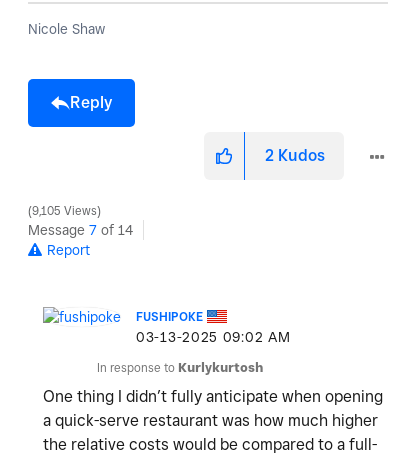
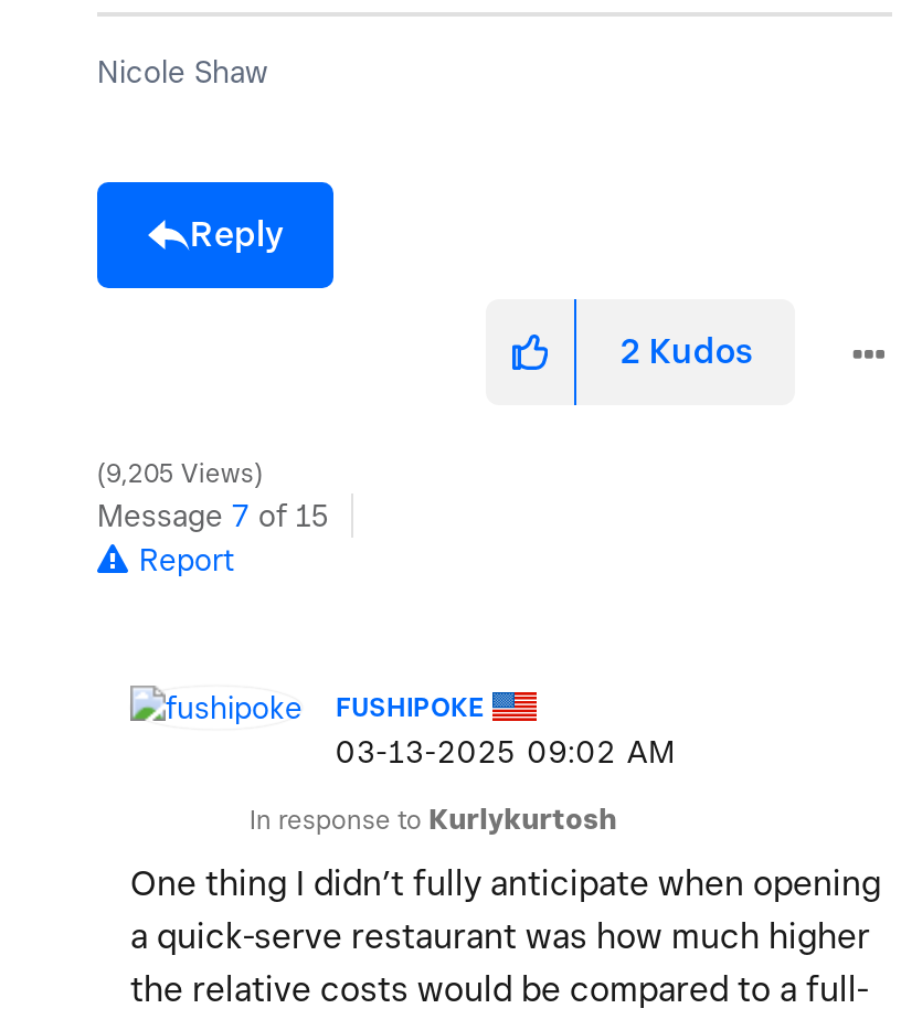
[29,204,100,218] 9,105 Views -> [99,458,261,489] 9,205 Views
[28,222,133,238] Message 7 of 14 -> [97,498,329,533] Message 7 of 15

